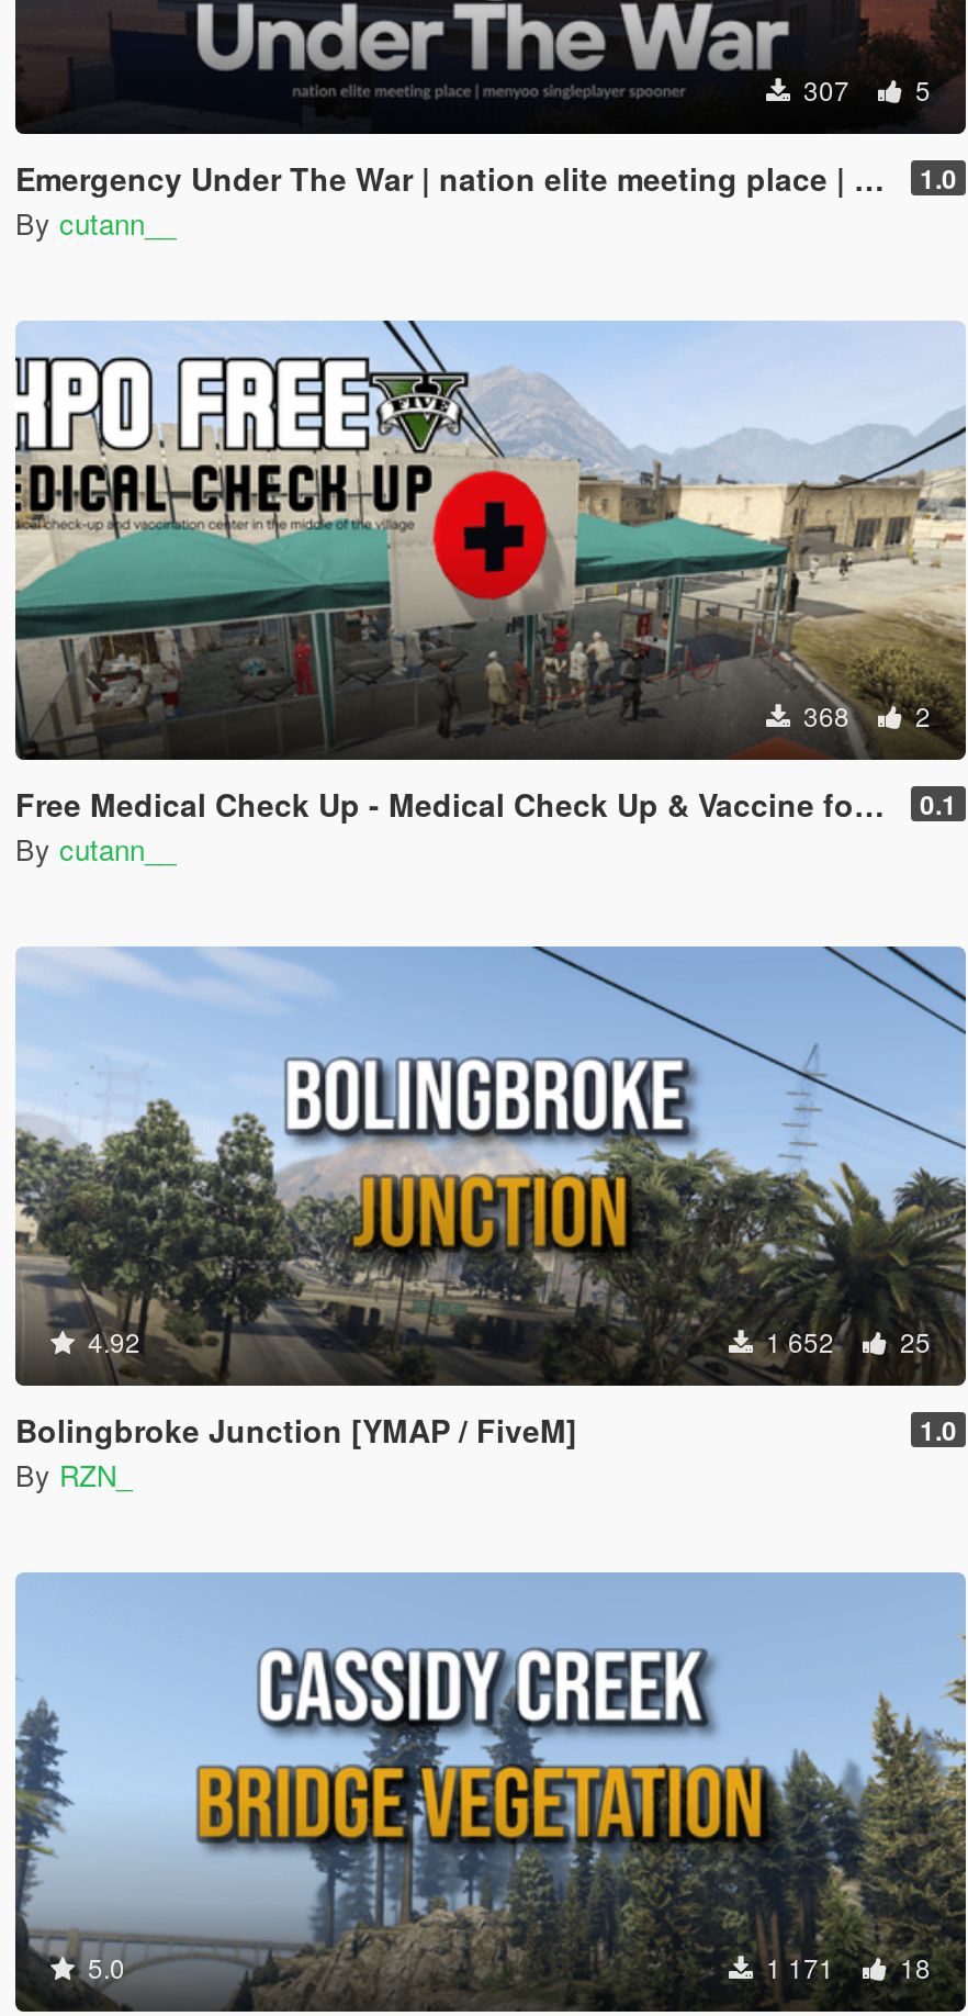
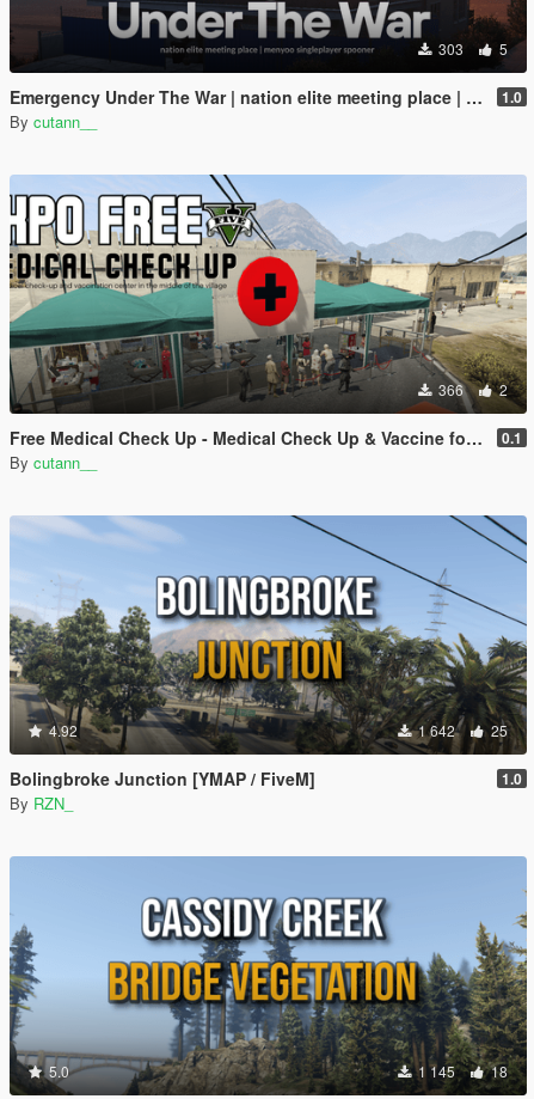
[797,70,931,108] 307 5 -> [435,38,508,59] 303 5
[797,696,931,733] 368 2 -> [435,379,508,399] 366 2
[759,1322,931,1359] 1 652 25 -> [415,720,508,740] 1 642 25
[759,1948,931,1985] 1 171 18 -> [415,1061,508,1081] 1 145 18

